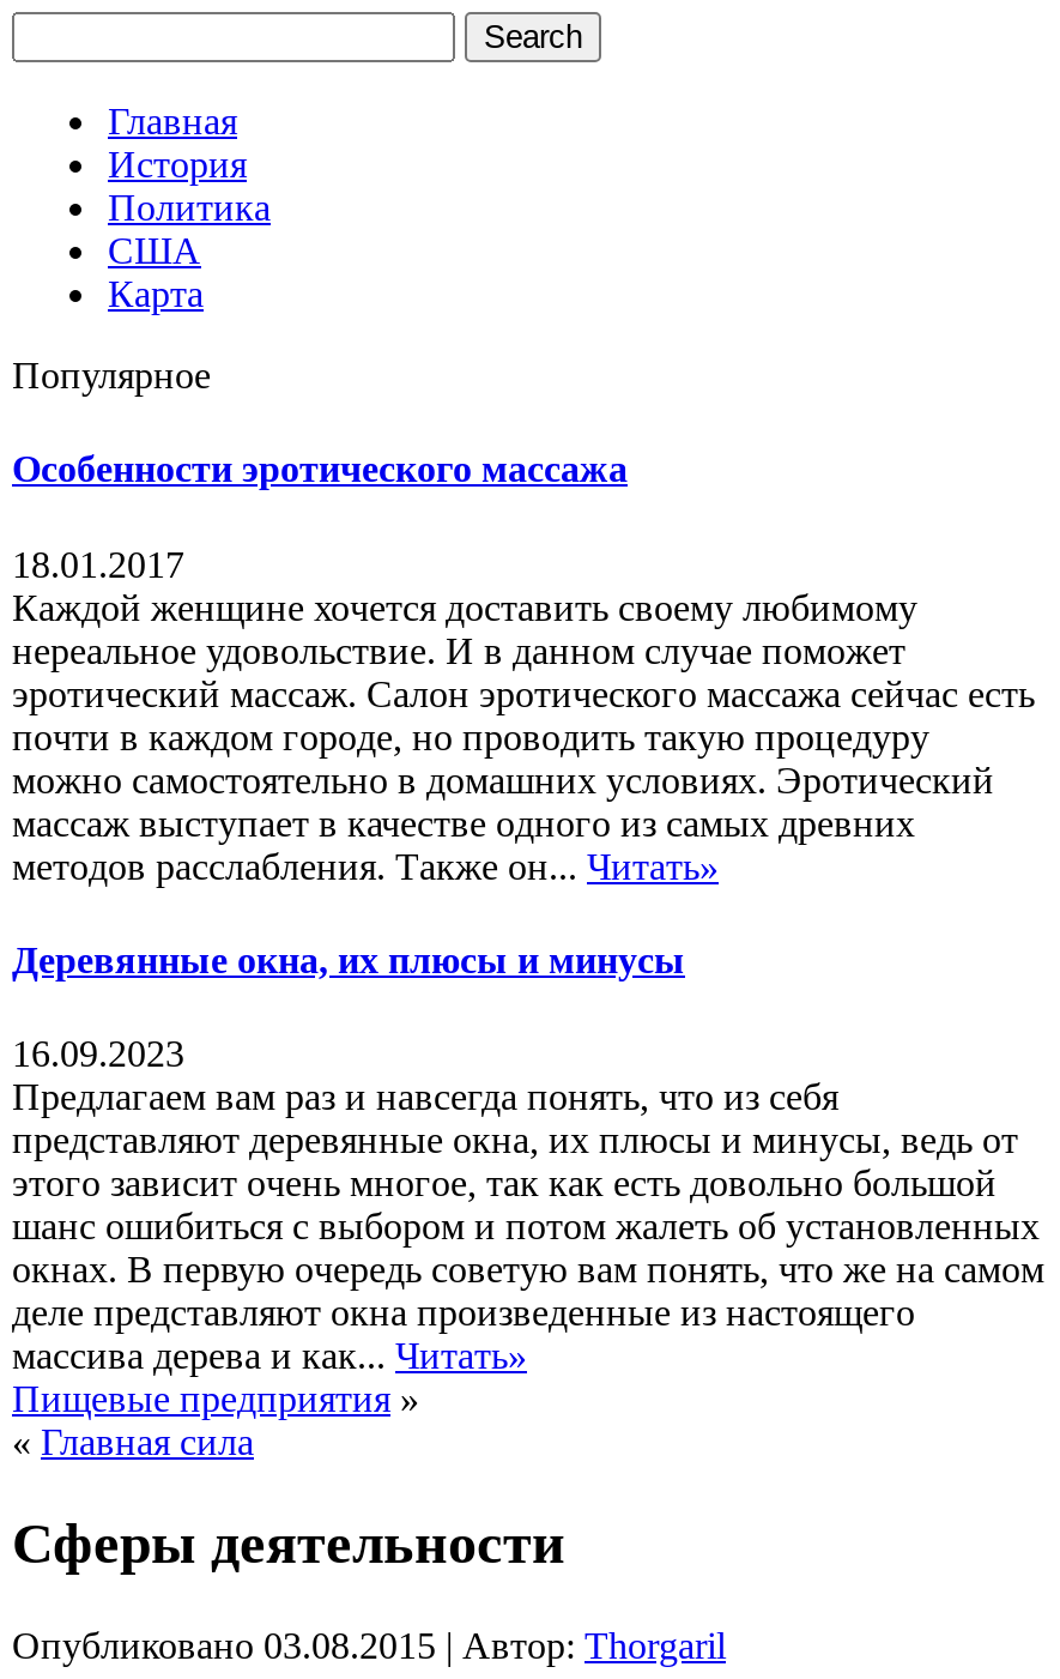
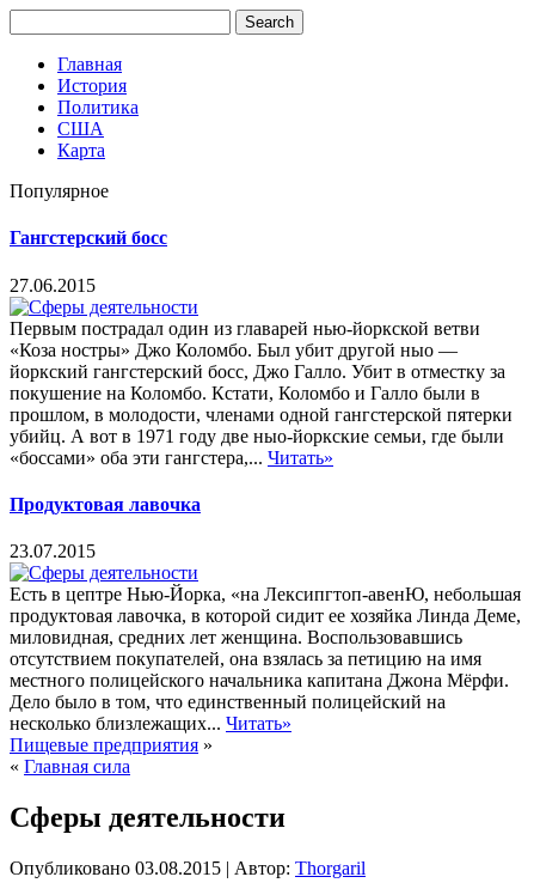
[12,449,1044,1376] Особенности эротического массажа | 18.01.2017 | Каждой женщине хочется доставить своему любимому | нереальное удовольствие. И в данном случае поможет | эротический массаж. Салон эротического массажа сейчас есть | почти в каждом городе, но проводить такую процедуру | можно самостоятельно в домашних условиях. Эротический | массаж выступает в качестве одного из самых древних | методов расслабления. Также он... Читать» | Деревянные окна, их плюсы и минусы | 16.09.2023 | Предлагаем вам раз и навсегда понять, что из себя | представляют деревянные окна, их плюсы и минусы, ведь от | этого зависит очень многое, так как есть довольно большой | шанс ошибиться с выбором и потом жалеть об установленных | окнах. В первую очередь советую вам понять, что же на самом | деле представляют окна произведенные из настоящего | массива дерева и как... Читать» -> [10,228,521,734] Гангстерский босс | 27.06.2015 | Первым пострадал один из главарей нью-йоркской ветви | «Коза ностры» Джо Коломбо. Был убит другой ныо — | йоркский гангстерский босс, Джо Галло. Убит в отместку за | покушение на Коломбо. Кстати, Коломбо и Галло были в | прошлом, в молодости, членами одной гангстерской пятерки | убийц. А вот в 1971 году две ныо-йоркские семьи, где были | «боссами» оба эти гангстера,... Читать» | Продуктовая лавочка | 23.07.2015 | Есть в цептре Нью-Йорка, «на Лексипгтоп-авенЮ, небольшая | продуктовая лавочка, в которой сидит ее хозяйка Линда Деме, | миловидная, средних лет женщина. Воспользовавшись | отсутствием покупателей, она взялась за петицию на имя | местного полицейского начальника капитана Джона Мёрфи. | Дело было в том, что единственный полицейский на | несколько близлежащих... Читать»

